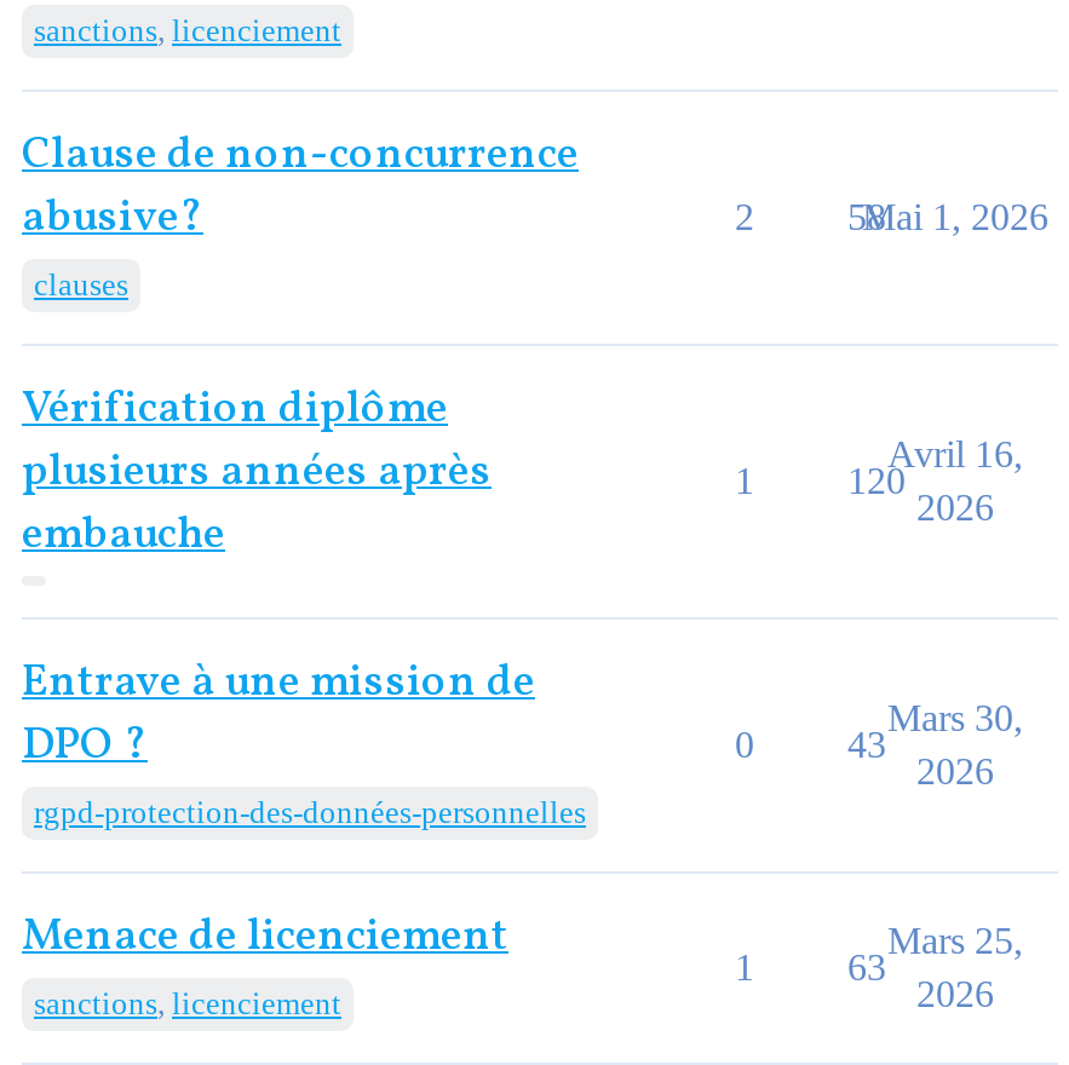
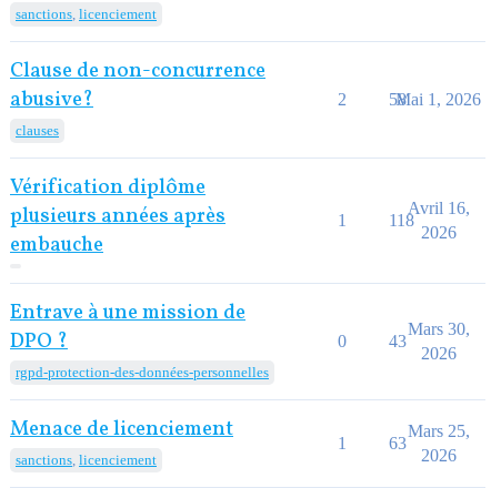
[847,460,906,501] 120 -> [389,211,414,230] 118

